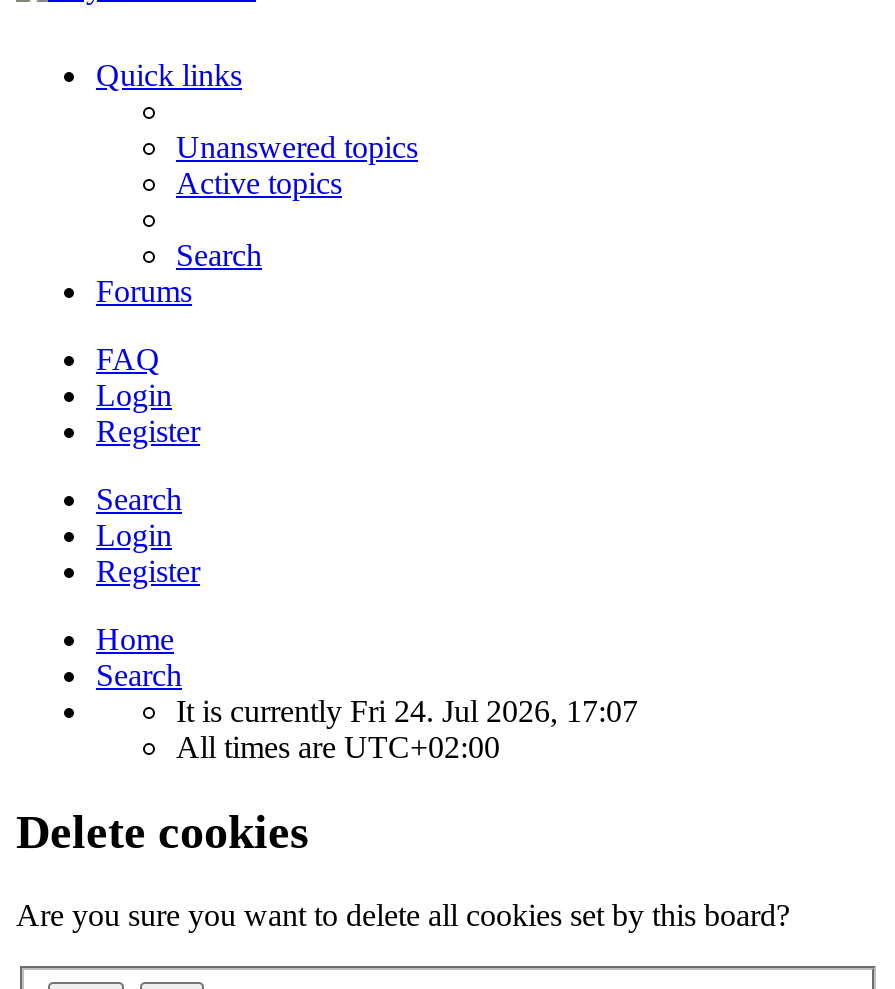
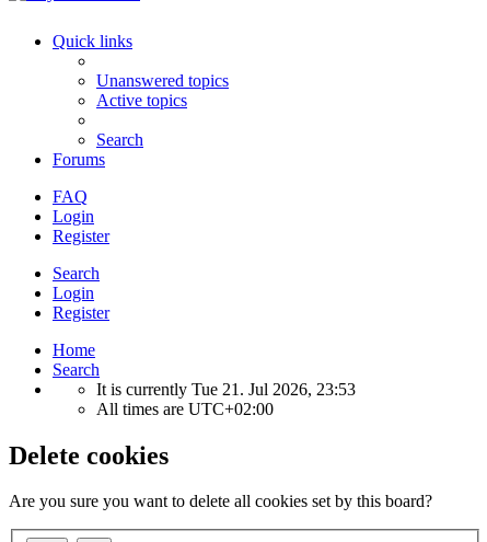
[176,693,638,727] It is currently Fri 24. Jul 2026, 17:07 -> [96,380,356,398] It is currently Tue 21. Jul 2026, 23:53

